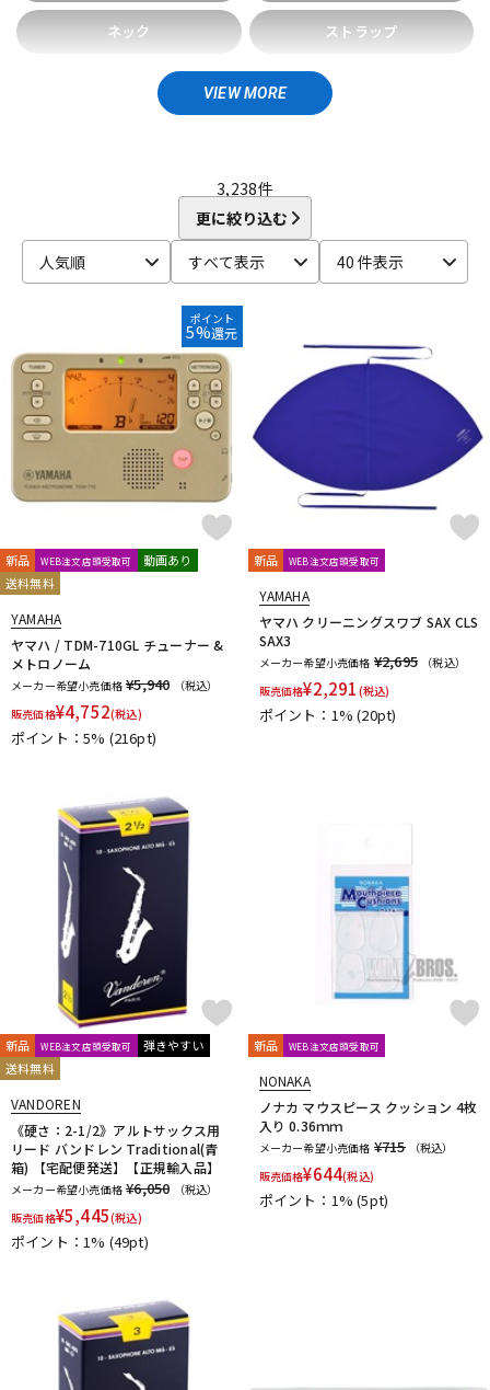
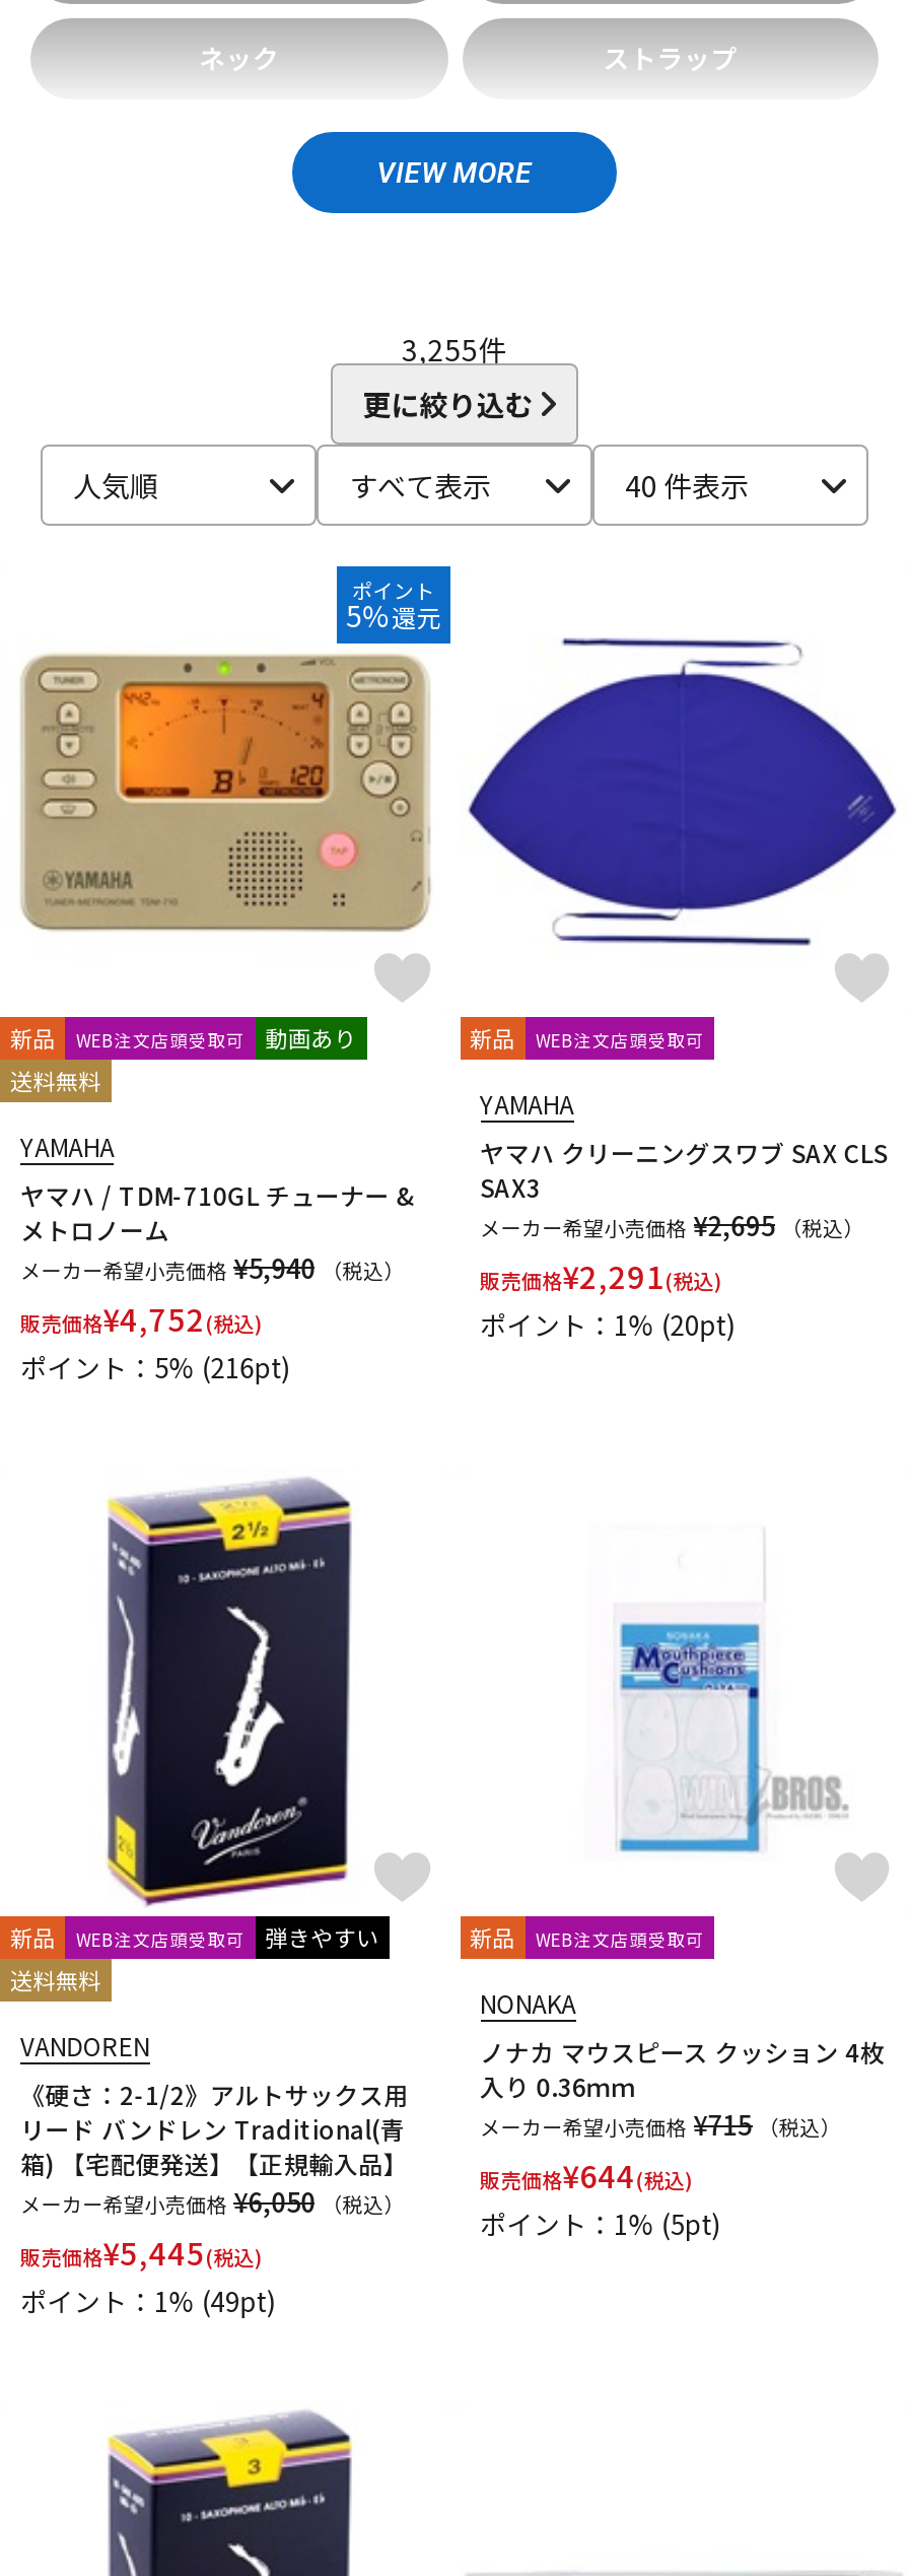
[217,178,273,199] 3,238件 -> [402,329,507,370] 3,255件

